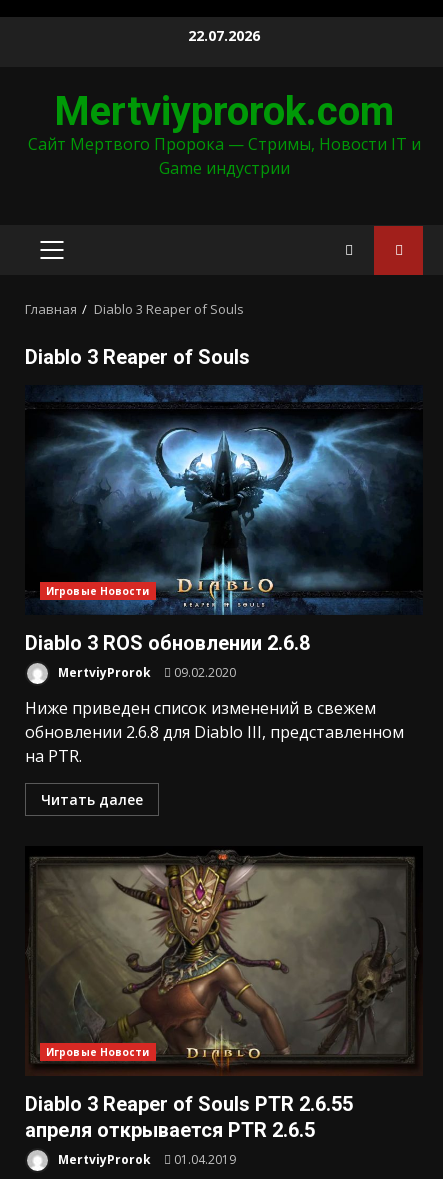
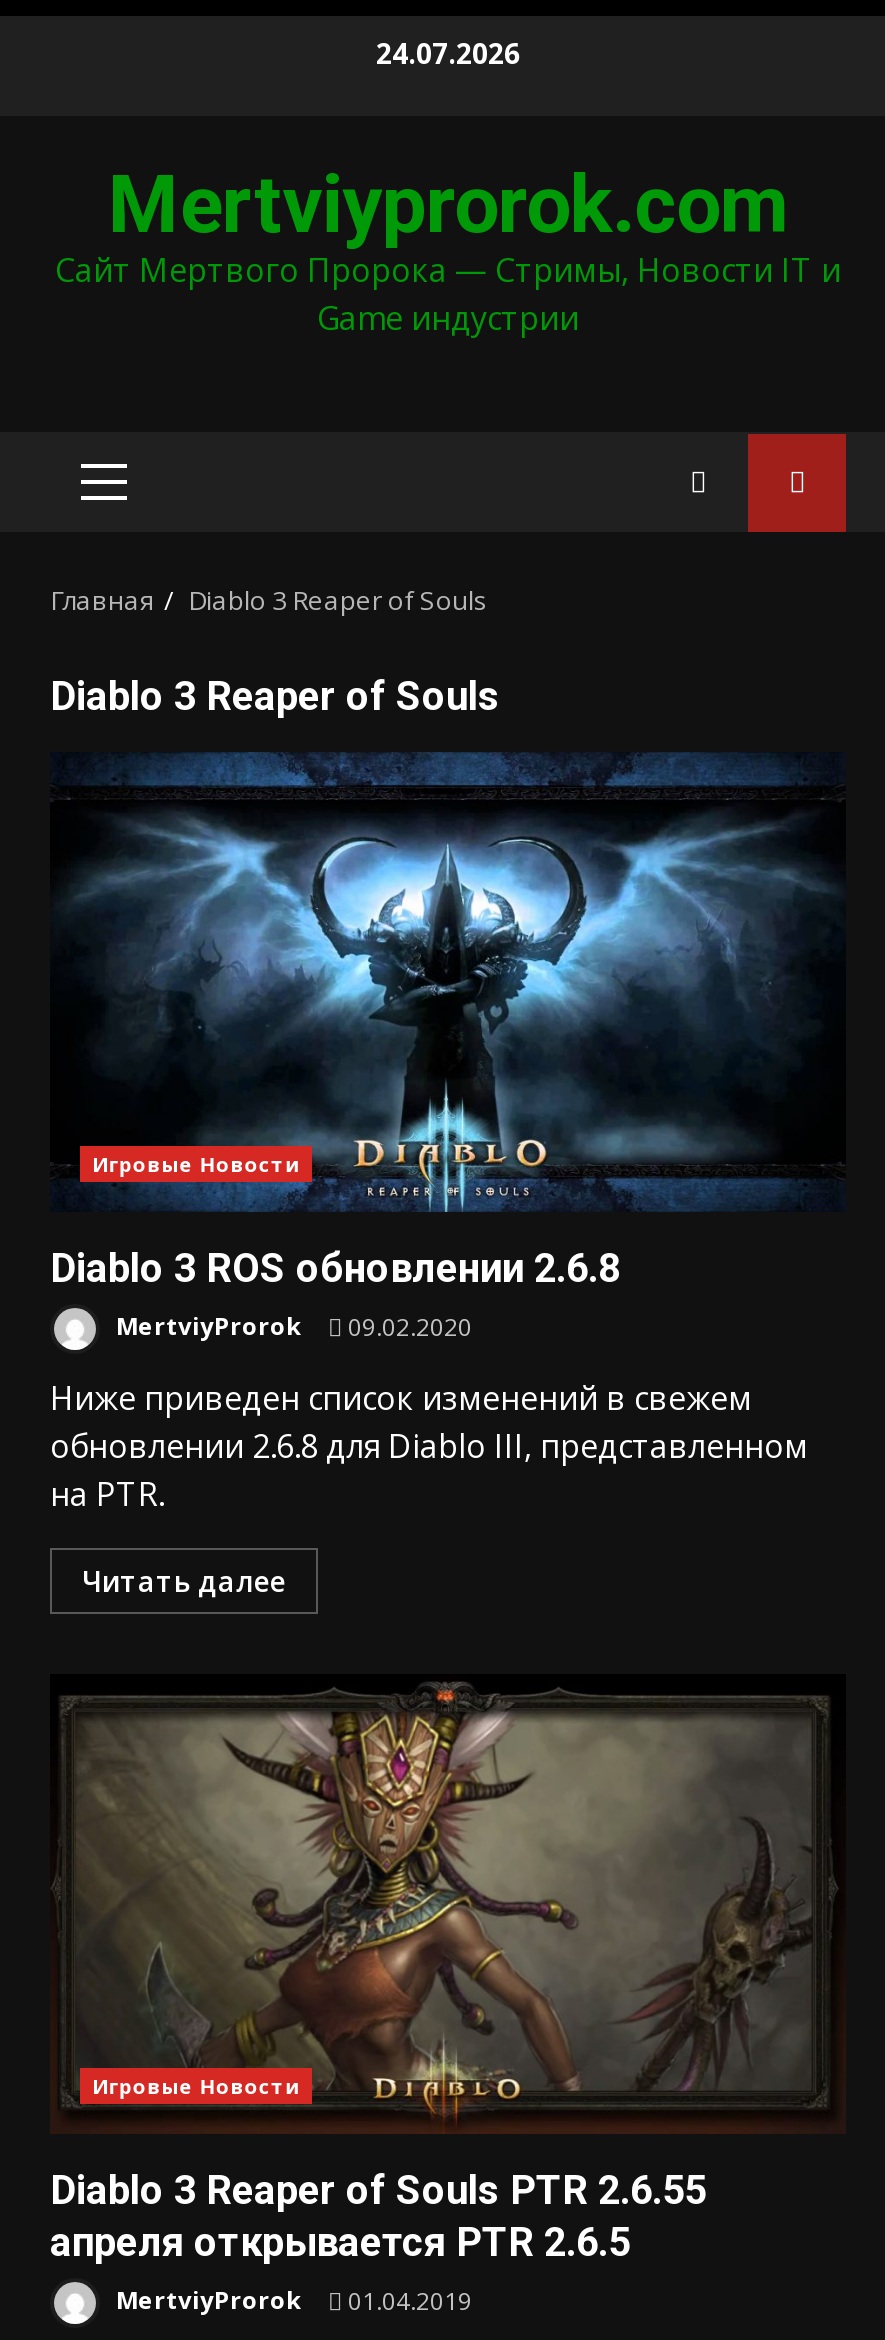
[188,25,260,44] 22.07.2026 -> [376,33,520,71] 24.07.2026

